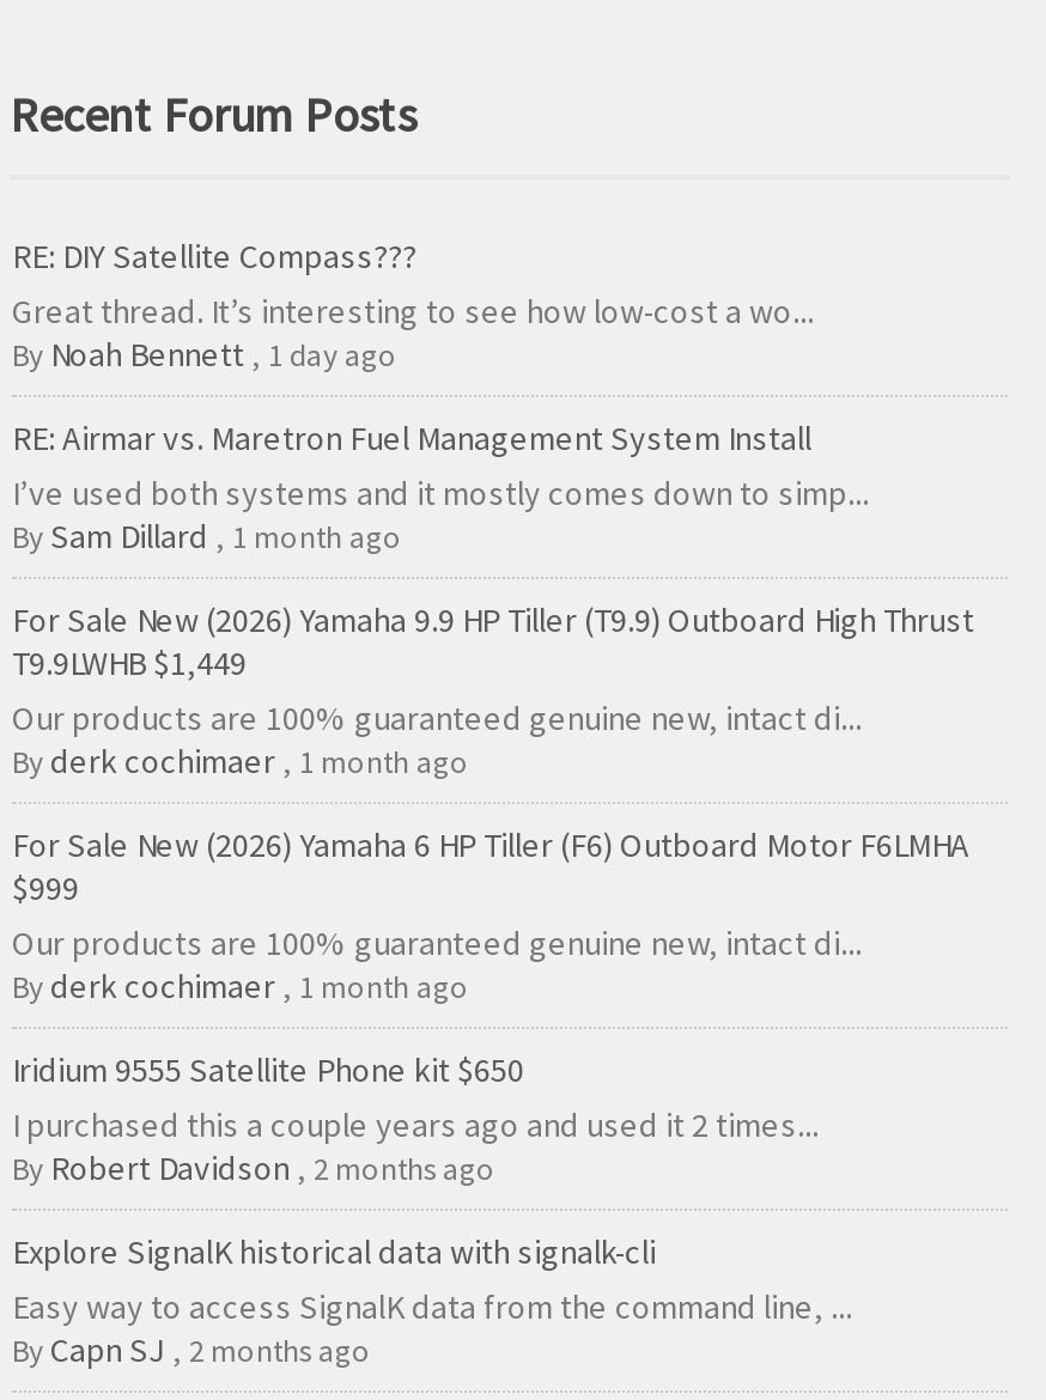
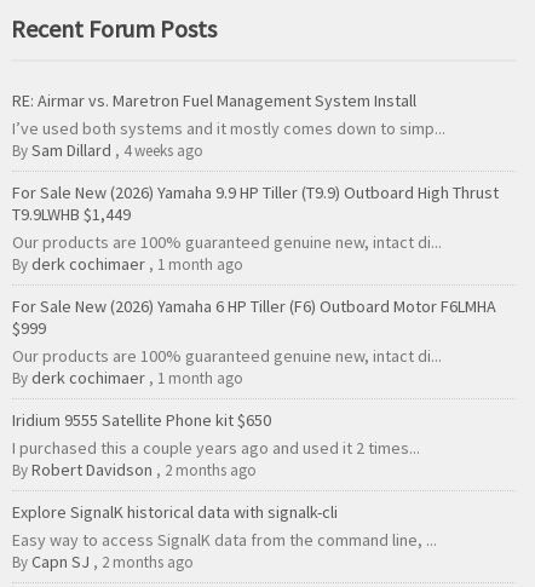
[12,235,814,376] RE: DIY Satellite Compass??? | Great thread. It’s interesting to see how low-cost a wo... | By Noah Bennett, 1 day ago -> none
[12,515,402,558] By Sam Dillard, 1 month ago -> [12,139,203,161] By Sam Dillard, 4 weeks ago

